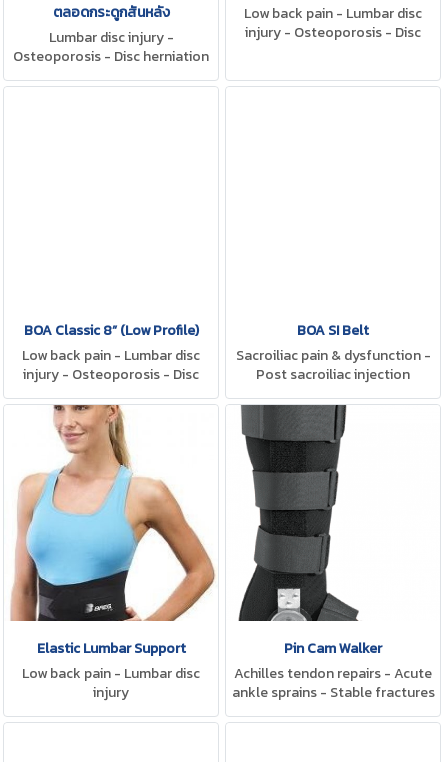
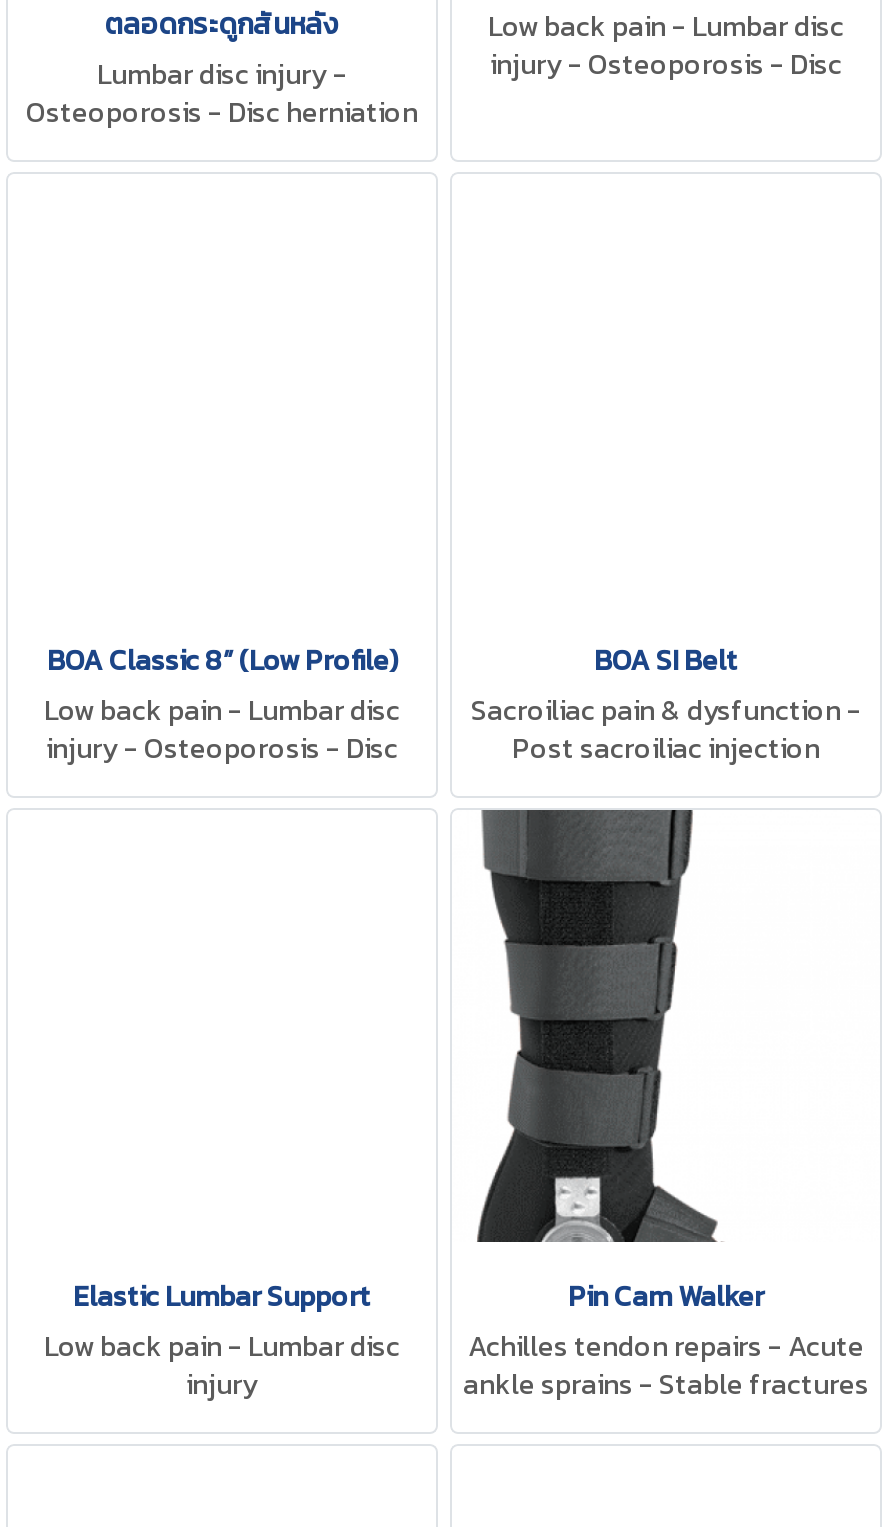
[10,407,216,622] [image] -> none

